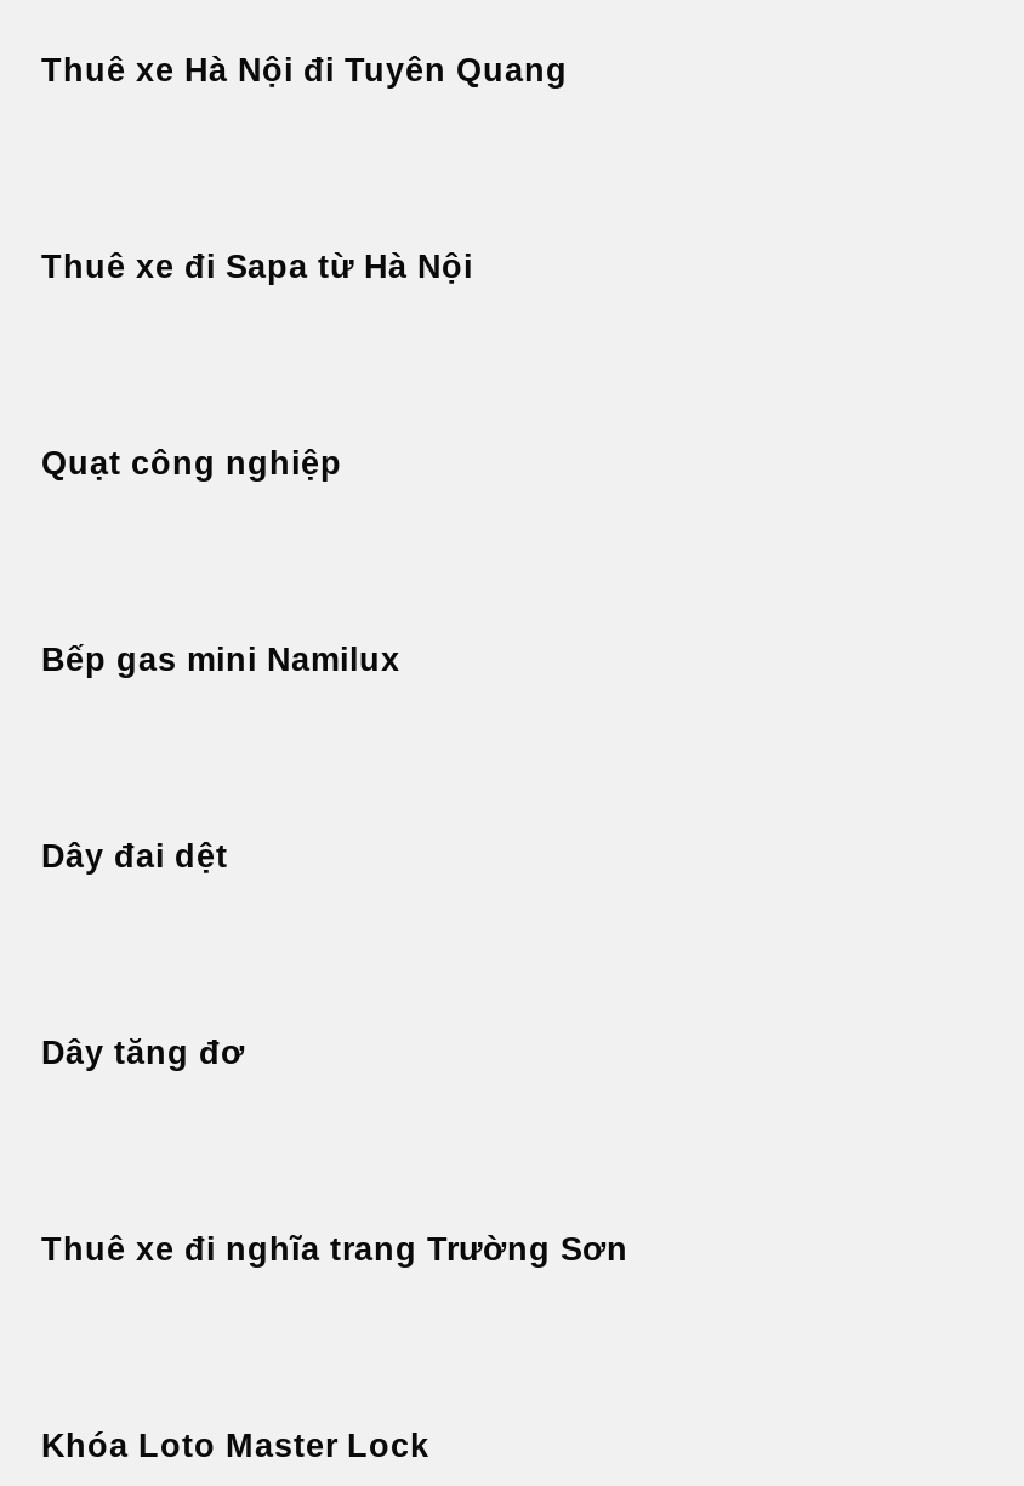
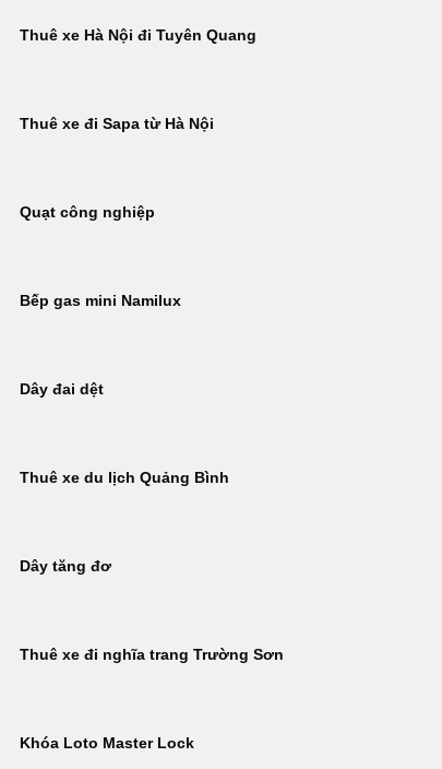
none -> [20,470,229,486] Thuê xe du lịch Quảng Bình

